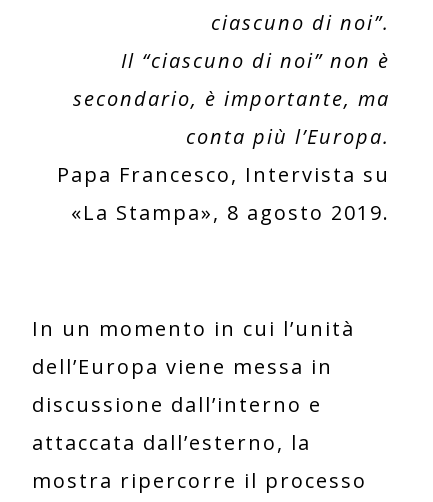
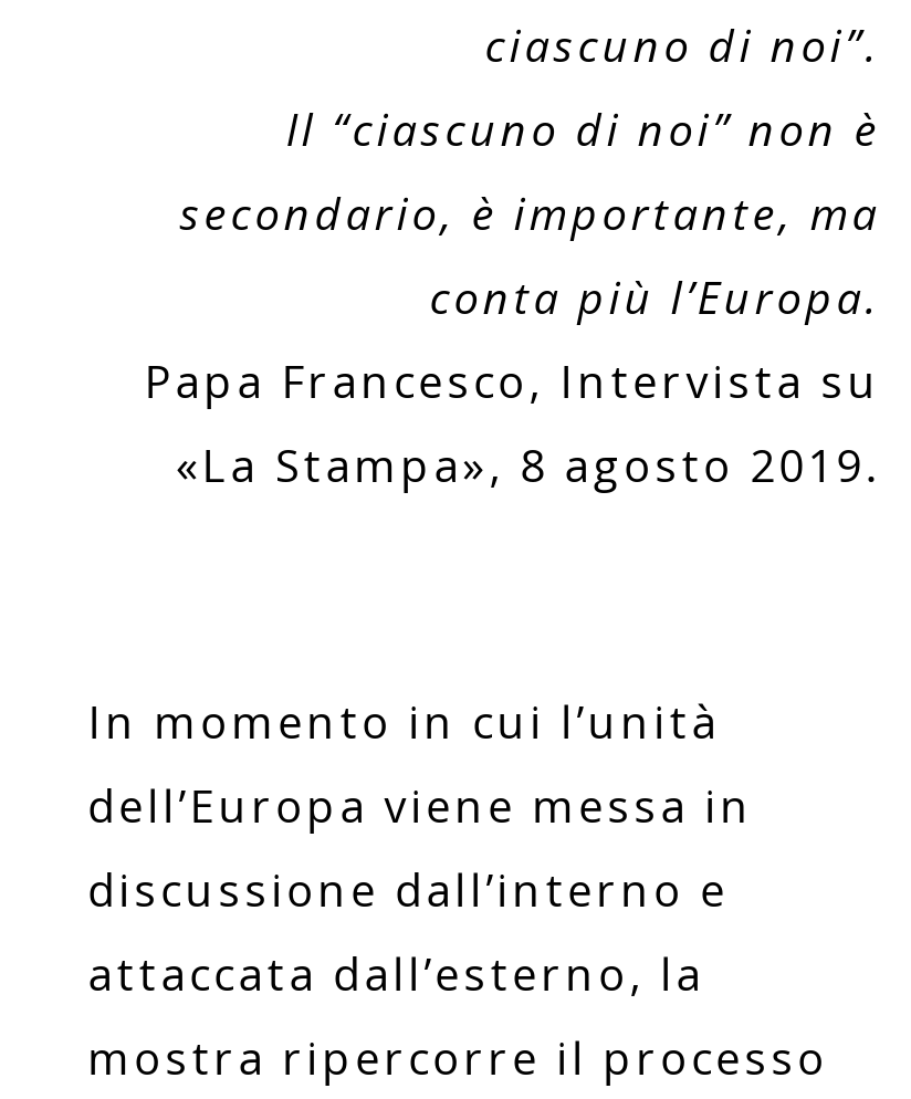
[32,315,355,342] In un momento in cui l’unità -> [88,692,720,752] In momento in cui l’unità

